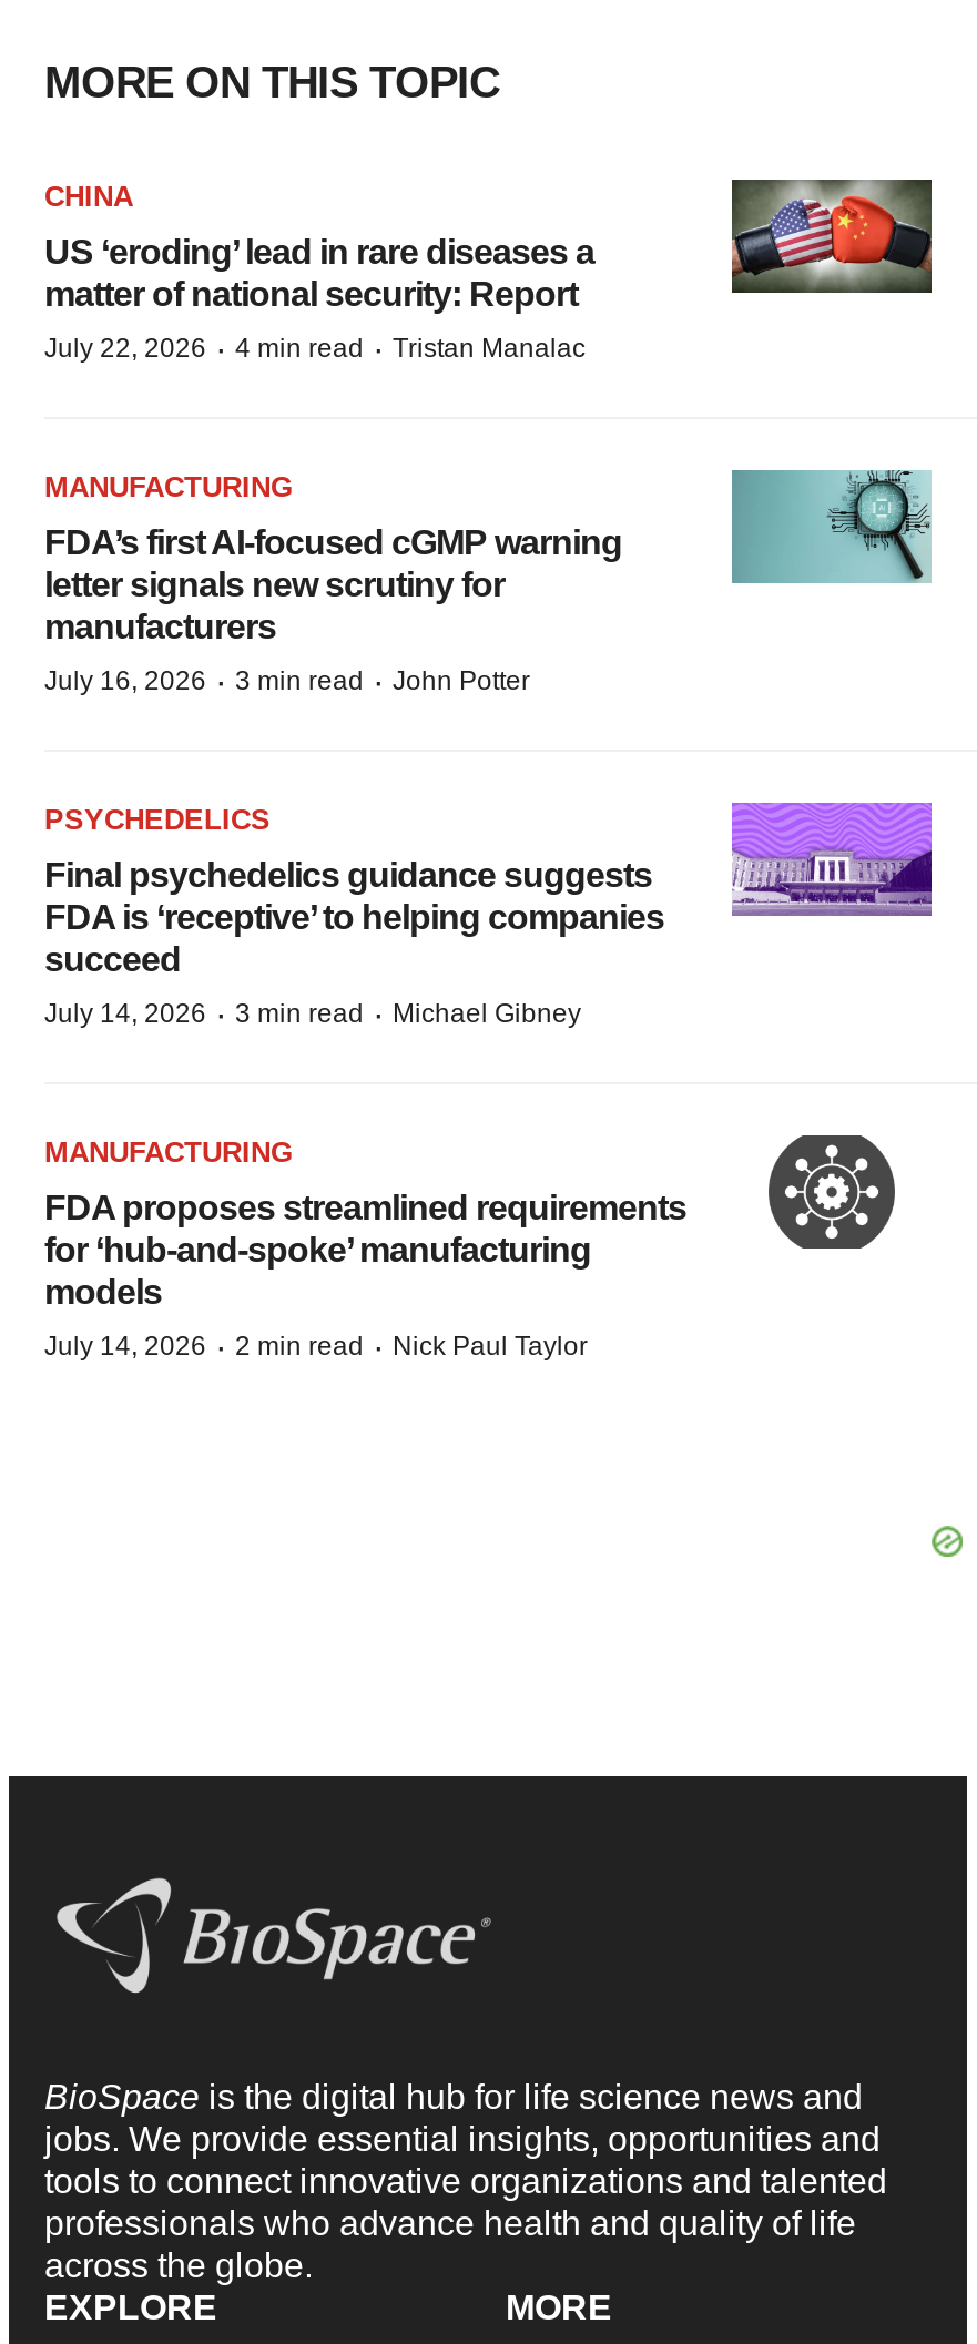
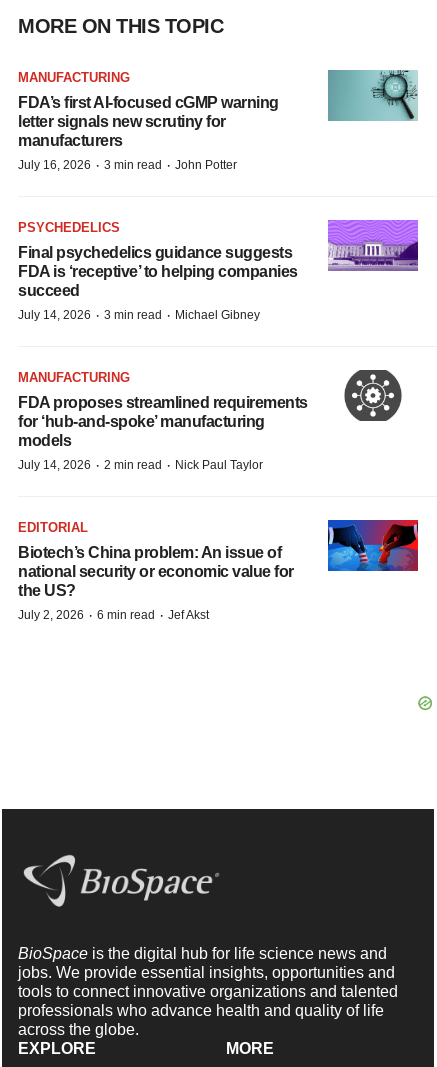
[44,180,594,368] CHINA | US ‘eroding’ lead in rare diseases a | matter of national security: Report | July 22, 2026 · 4 min read · Tristan Manalac -> none
[730,177,934,295] [image] -> none
moved [44,470,934,1366] -> [18,70,419,474]: [image] | MANUFACTURING | FDA’s first AI-focused cGMP warning | ... | models | July 14, 2026 · 2 min read · Nick Paul Taylor
none -> [18,519,419,624] [image] | EDITORIAL | Biotech’s China problem: An issue of | national security or economic value for | the US? | July 2, 2026 · 6 min read · Jef Akst

